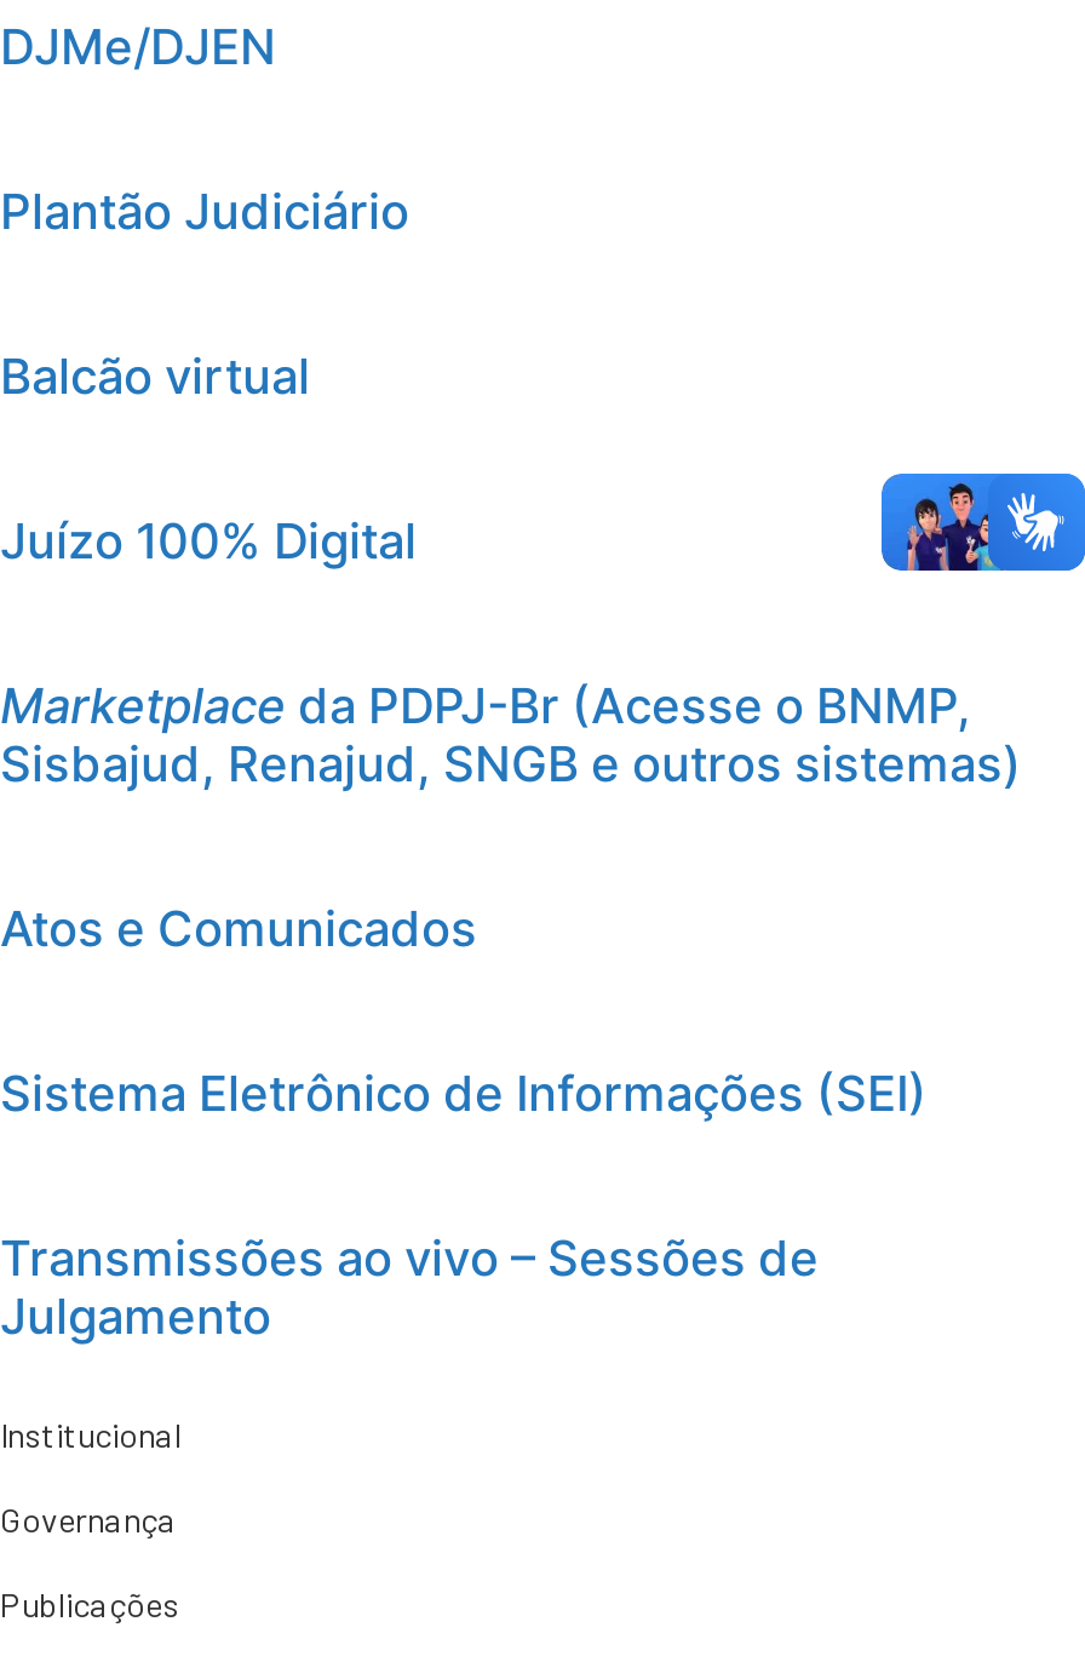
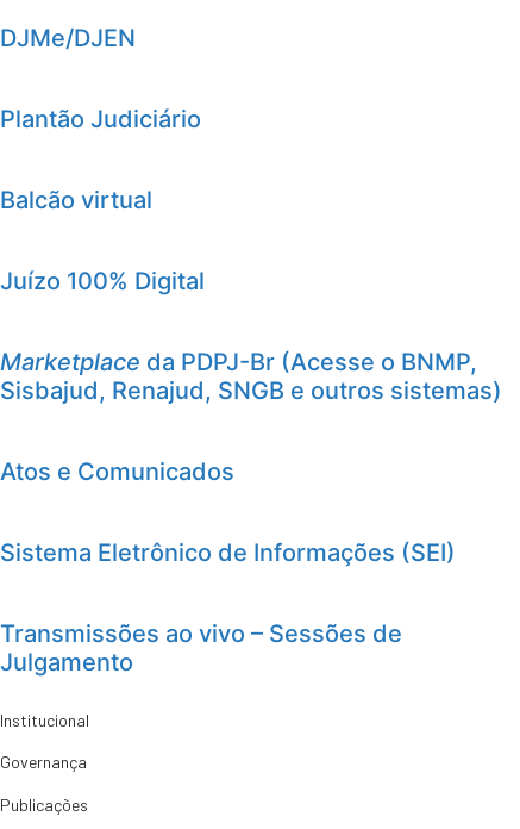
[879,471,1078,573] [image] -> none

